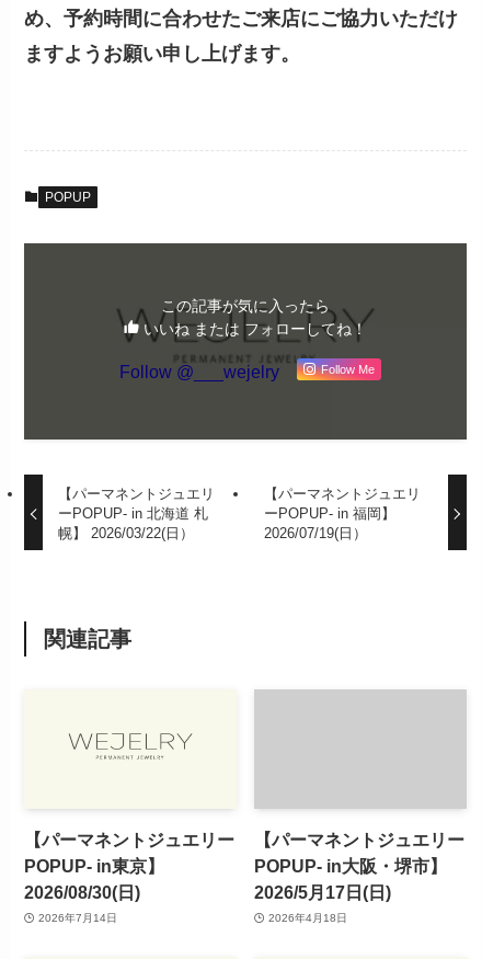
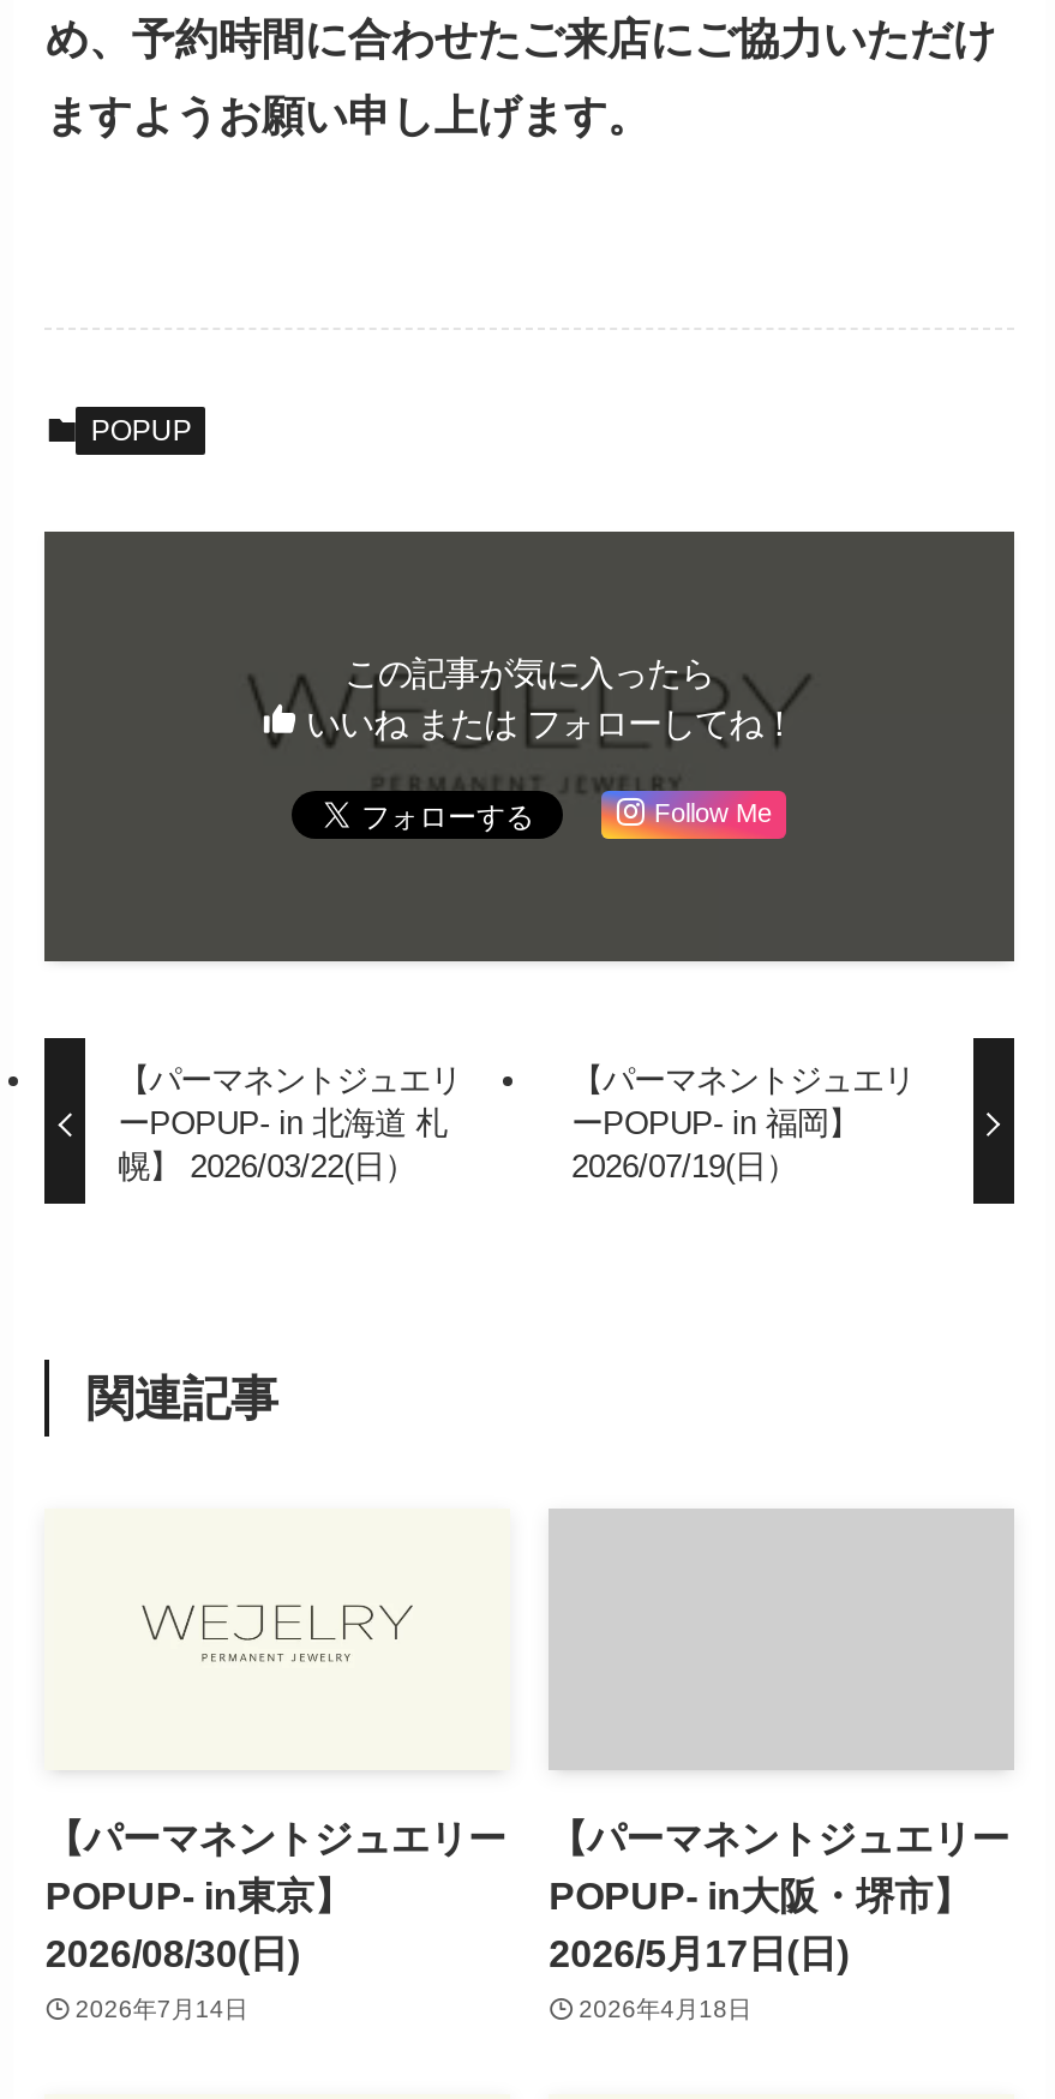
[119,362,279,382] Follow @___wejelry -> none

